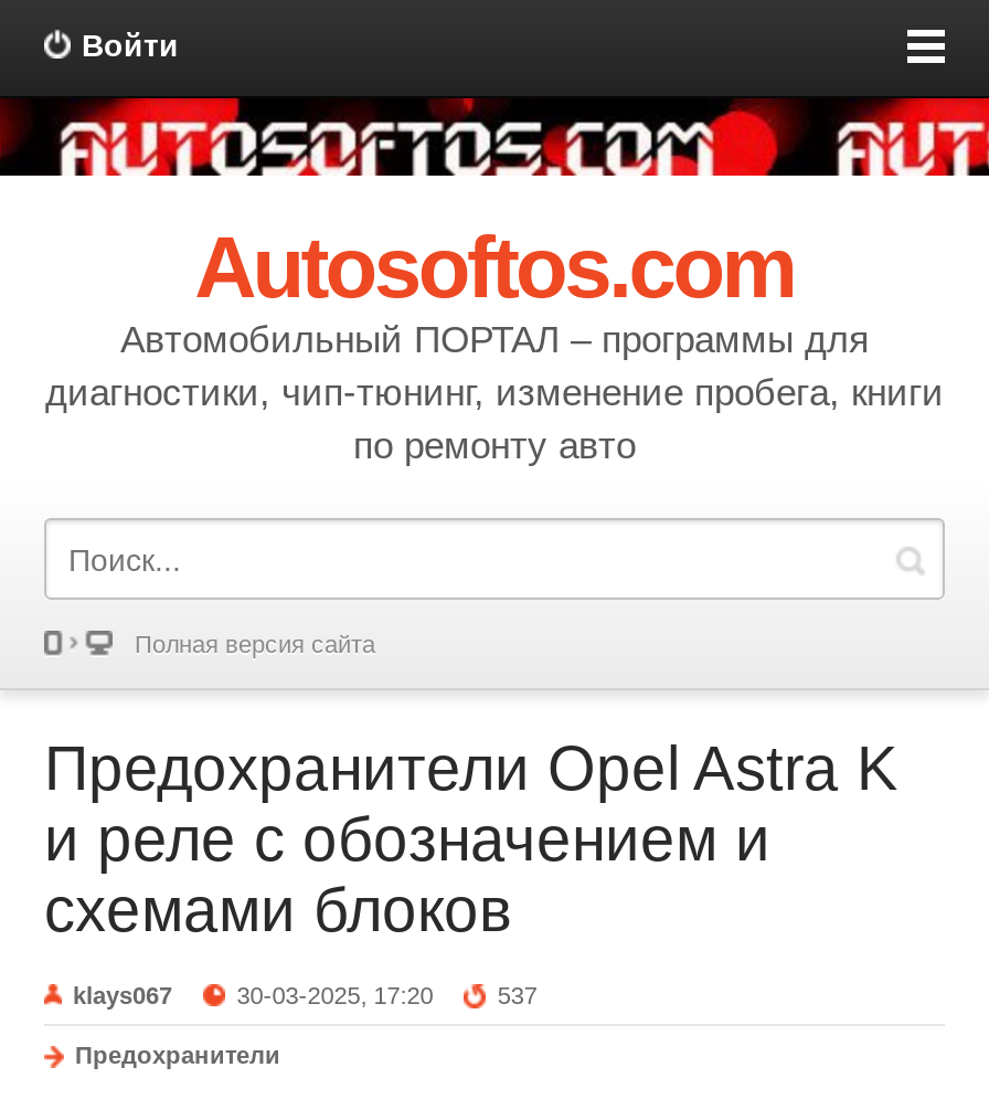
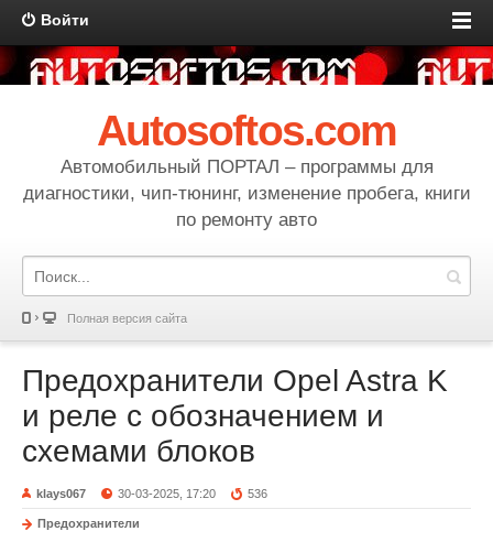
[498,982,537,1008] 537 -> [248,487,268,500] 536

